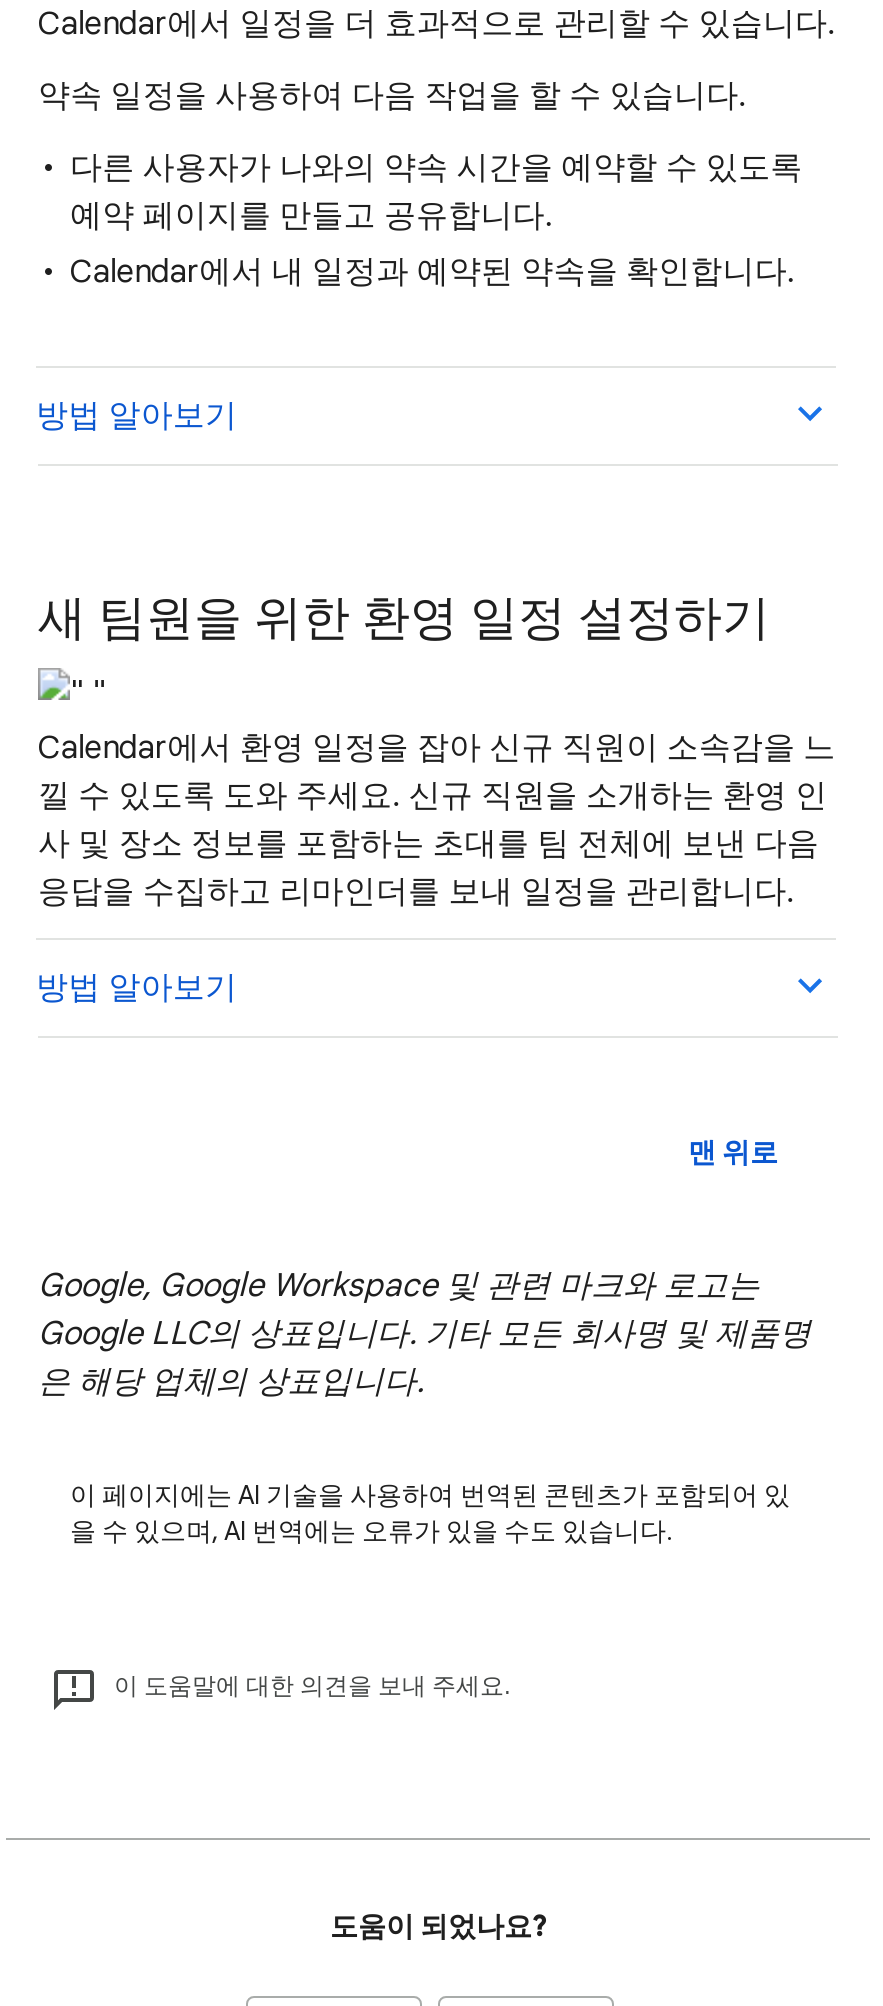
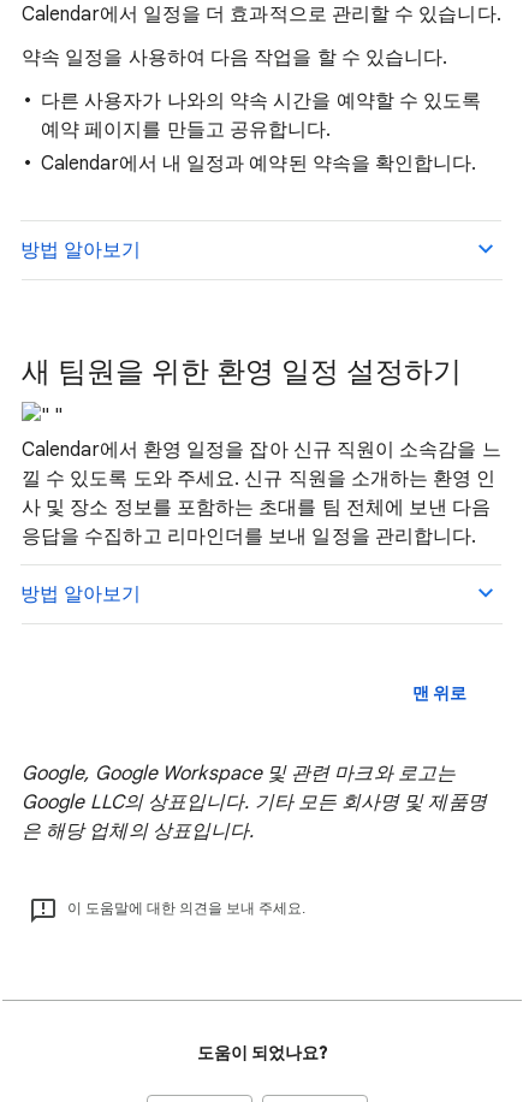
[70,1478,790,1548] 이 페이지에는 AI 기술을 사용하여 번역된 콘텐츠가 포함되어 있 | 을 수 있으며, AI 번역에는 오류가 있을 수도 있습니다. -> none

